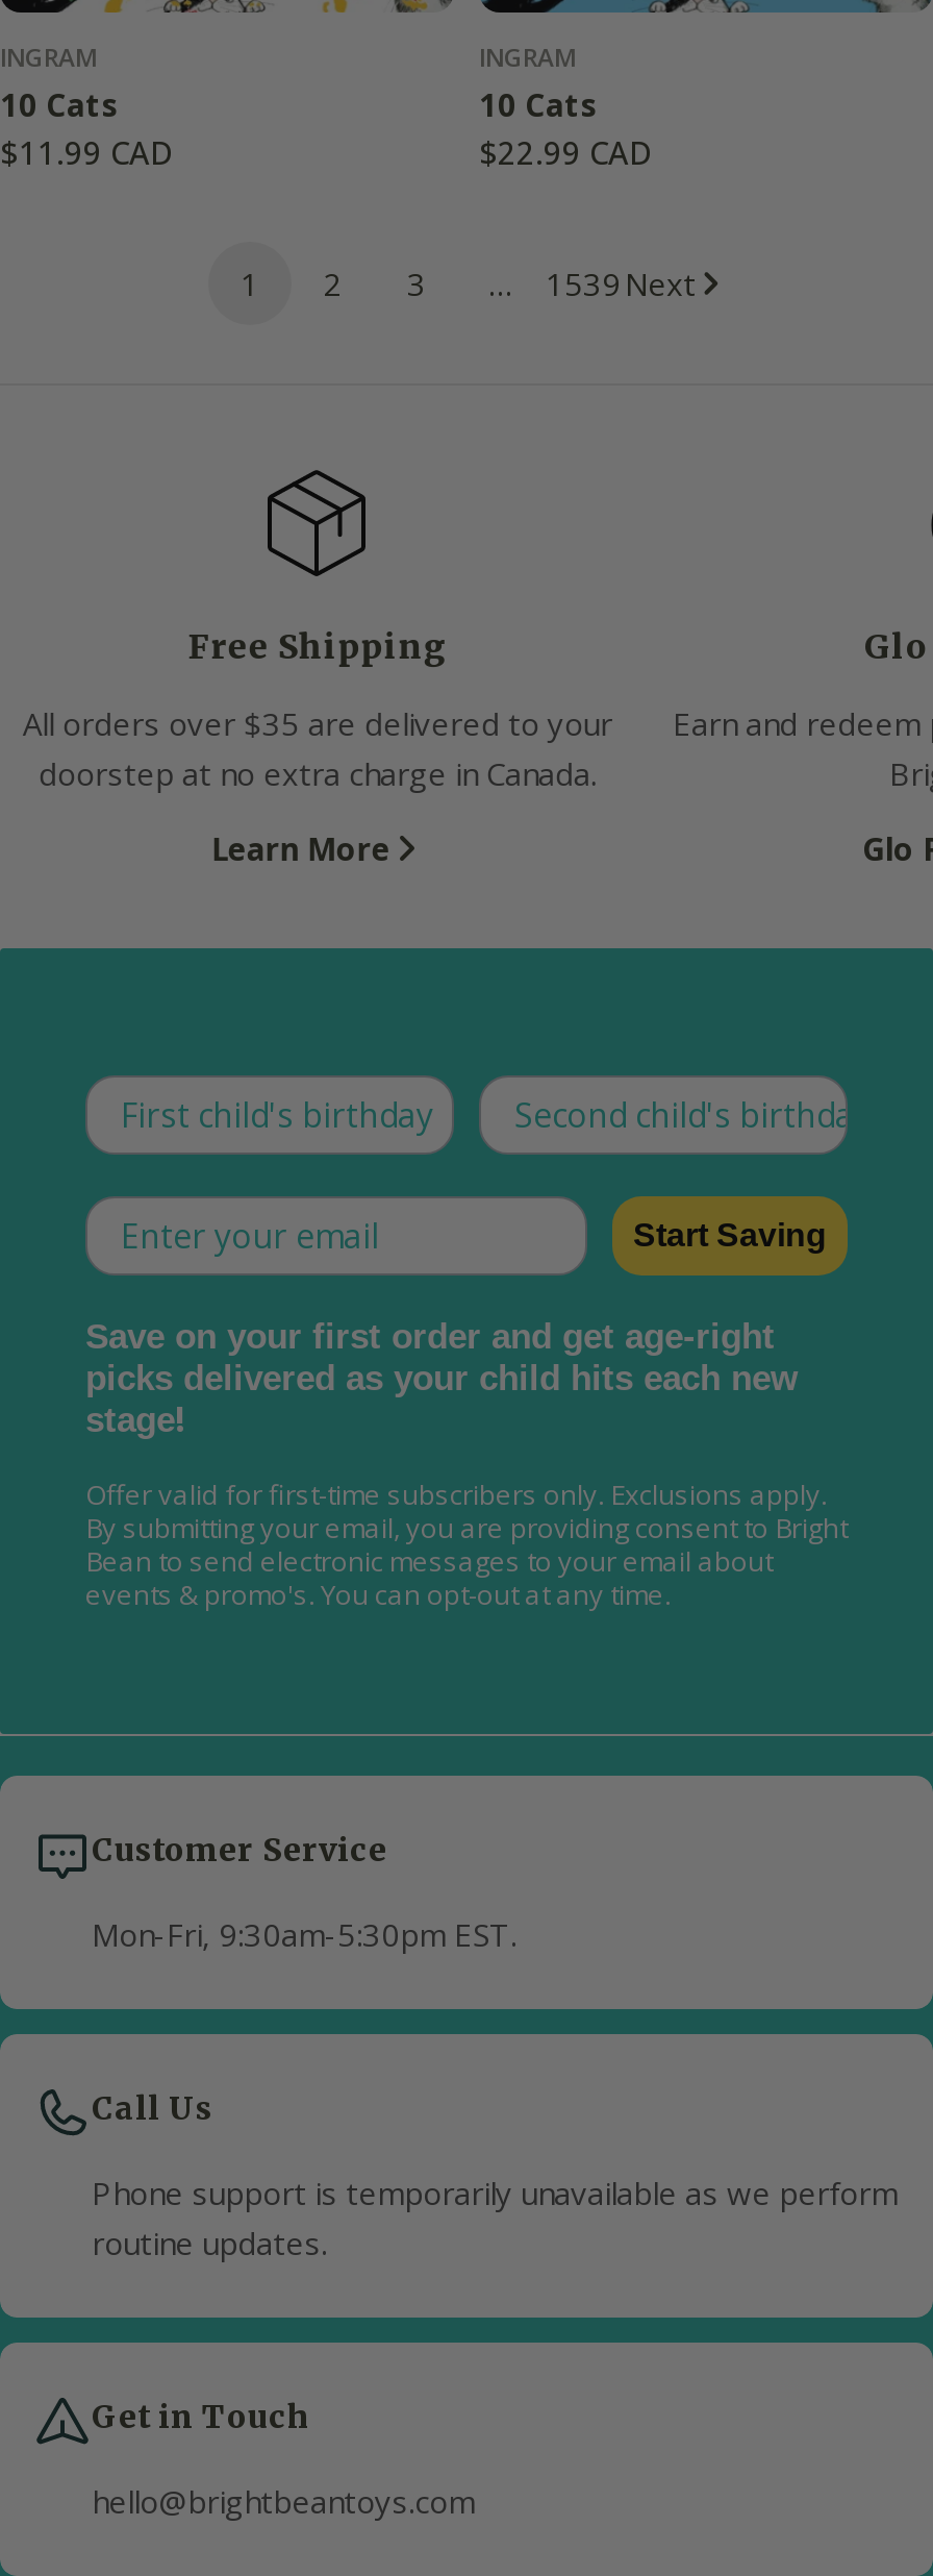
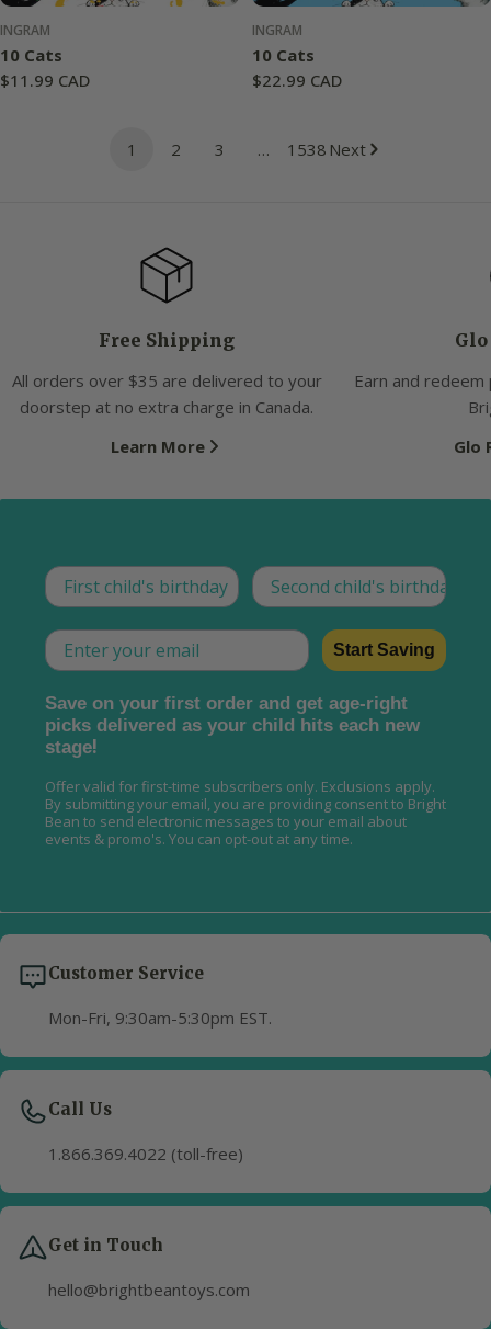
[546,262,696,304] 1539 Next -> [287,138,366,160] 1538 Next
[92,2171,898,2263] Phone support is temporarily unavailable as we perform | routine updates. -> [48,1142,243,1164] 1.866.369.4022 (toll-free)

